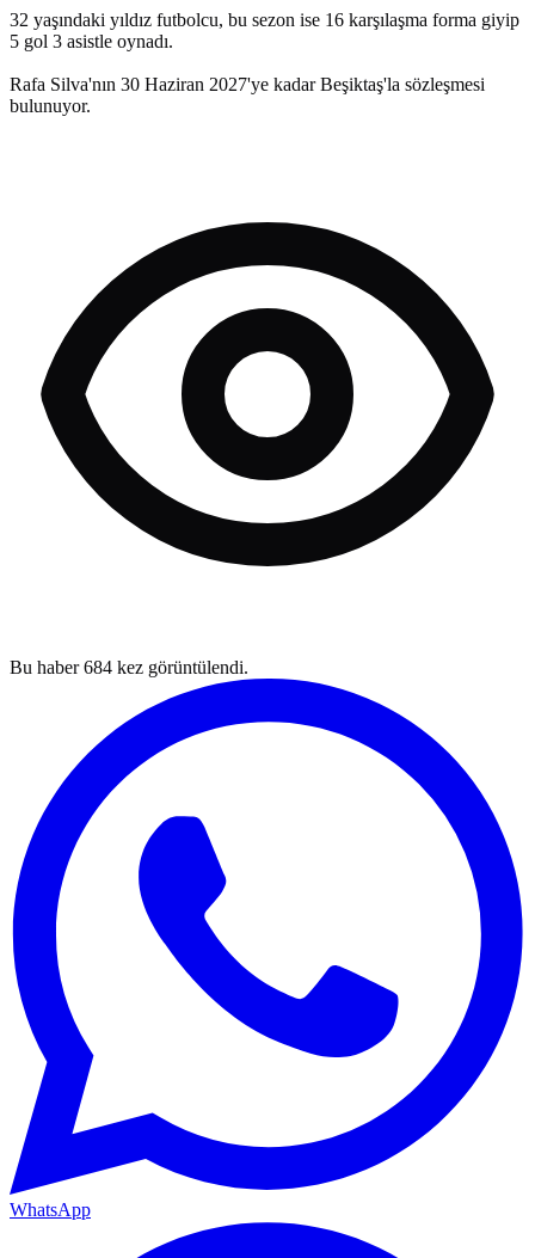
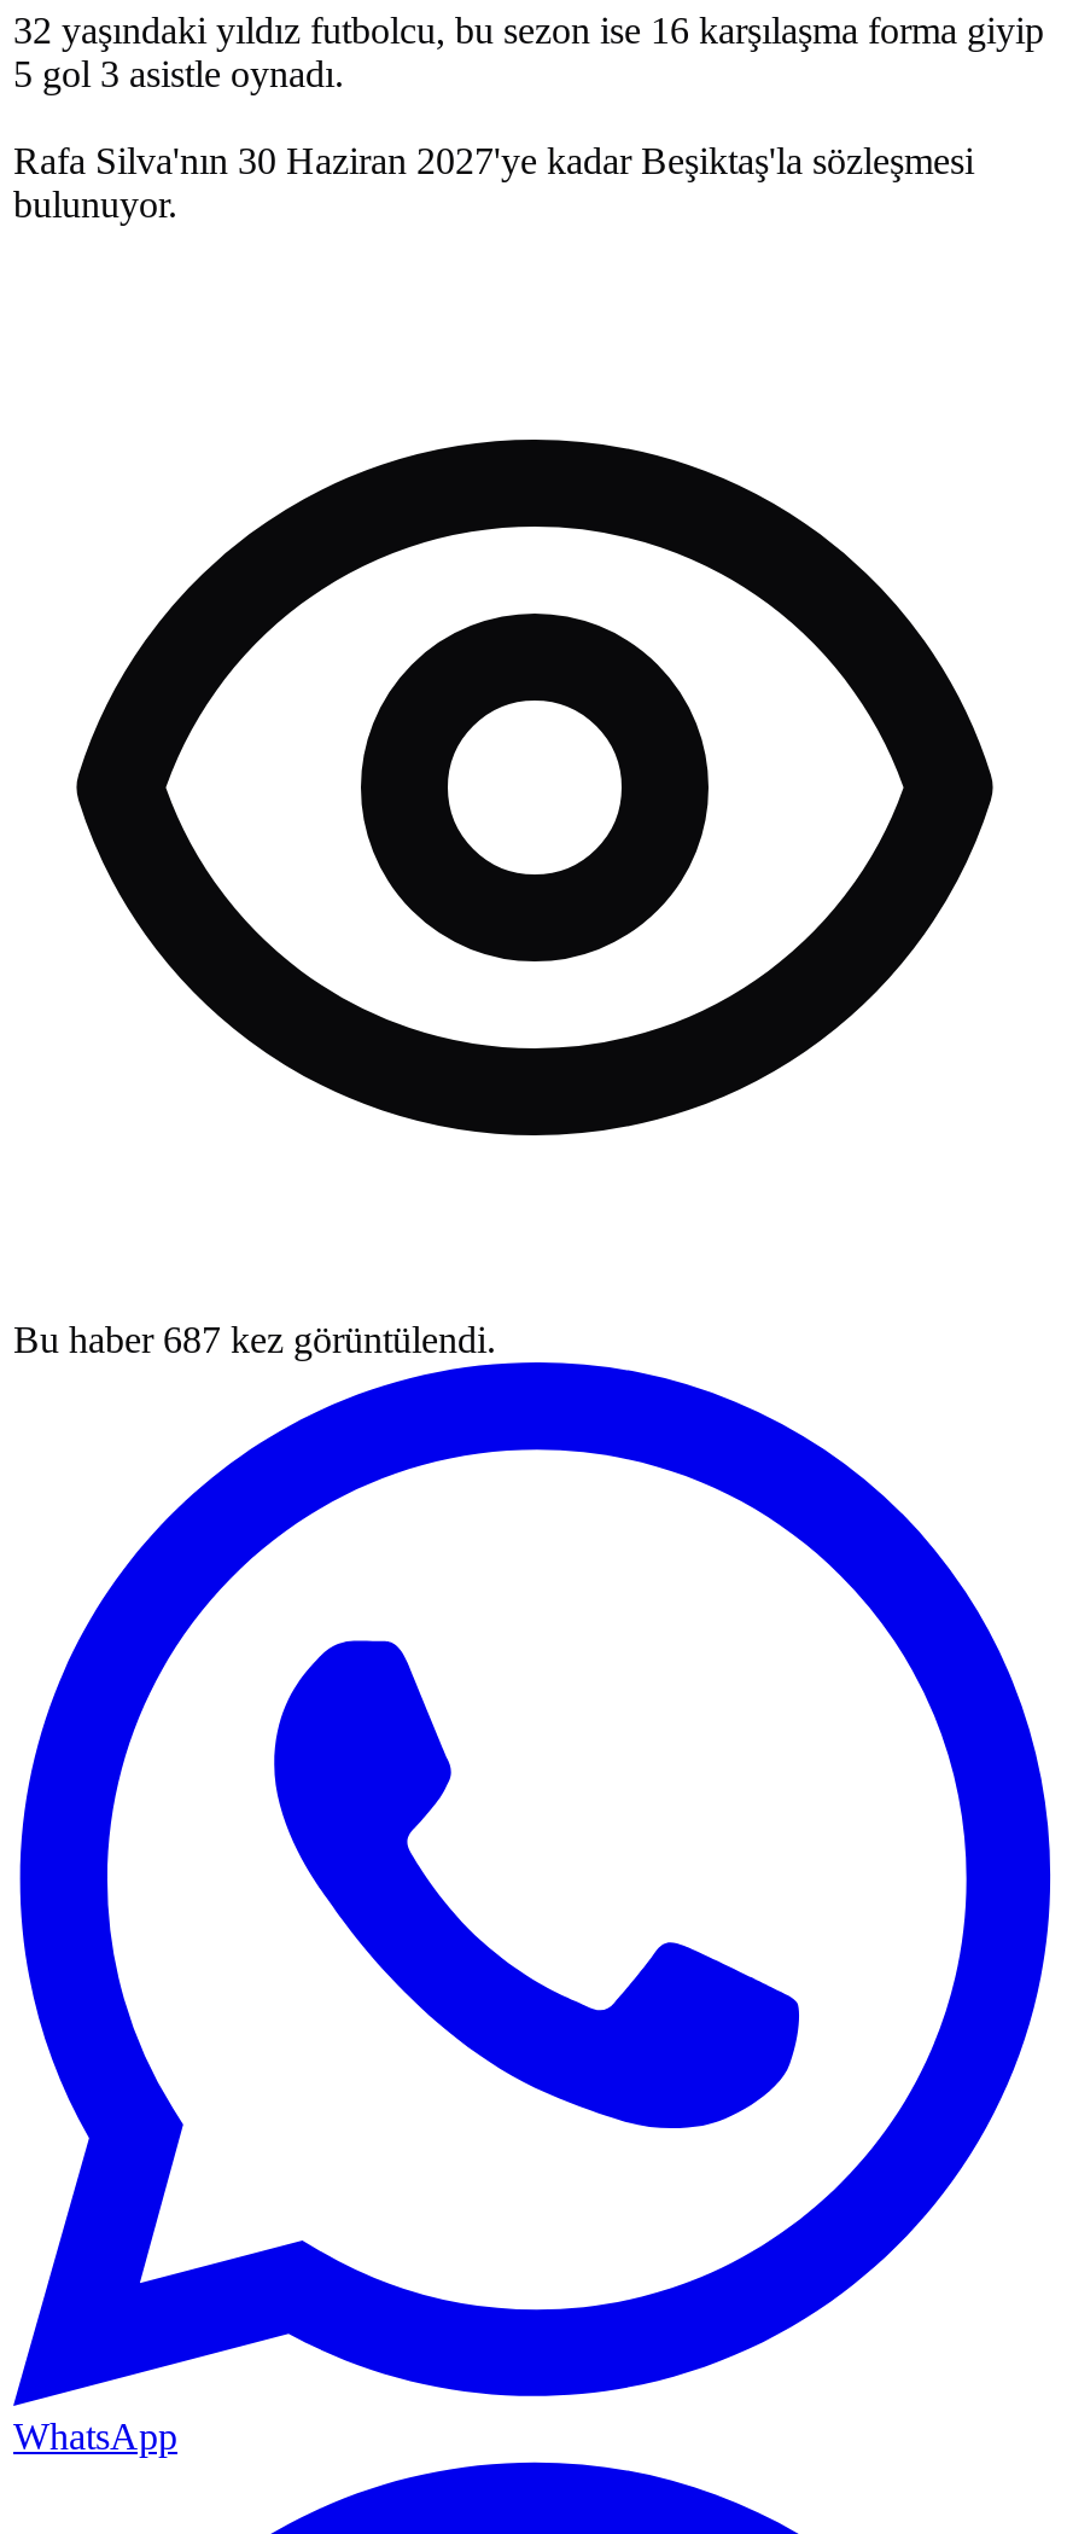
[10,657,248,678] Bu haber 684 kez görüntülendi. -> [13,1319,496,1360] Bu haber 687 kez görüntülendi.

